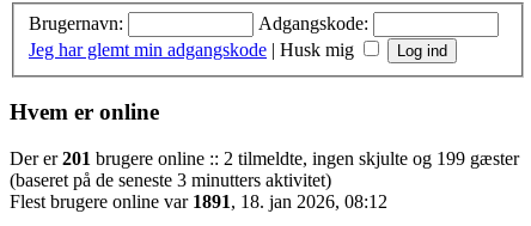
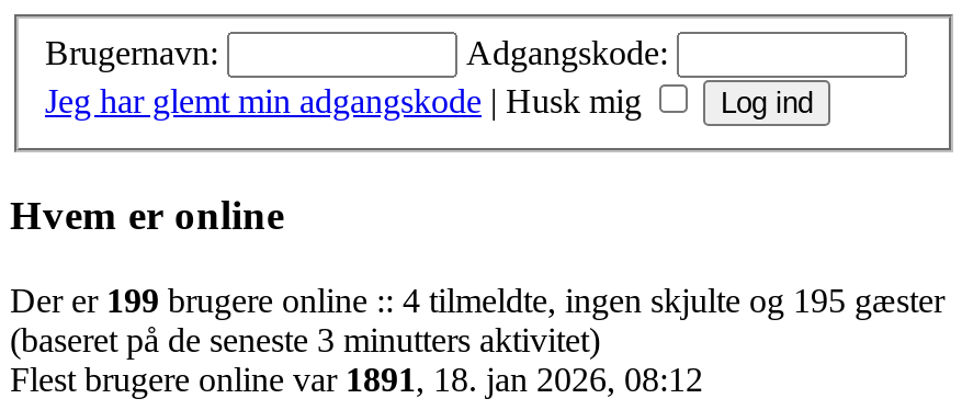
[10,148,519,168] Der er 201 brugere online :: 2 tilmeldte, ingen skjulte og 199 gæster -> [10,282,944,319] Der er 199 brugere online :: 4 tilmeldte, ingen skjulte og 195 gæster

